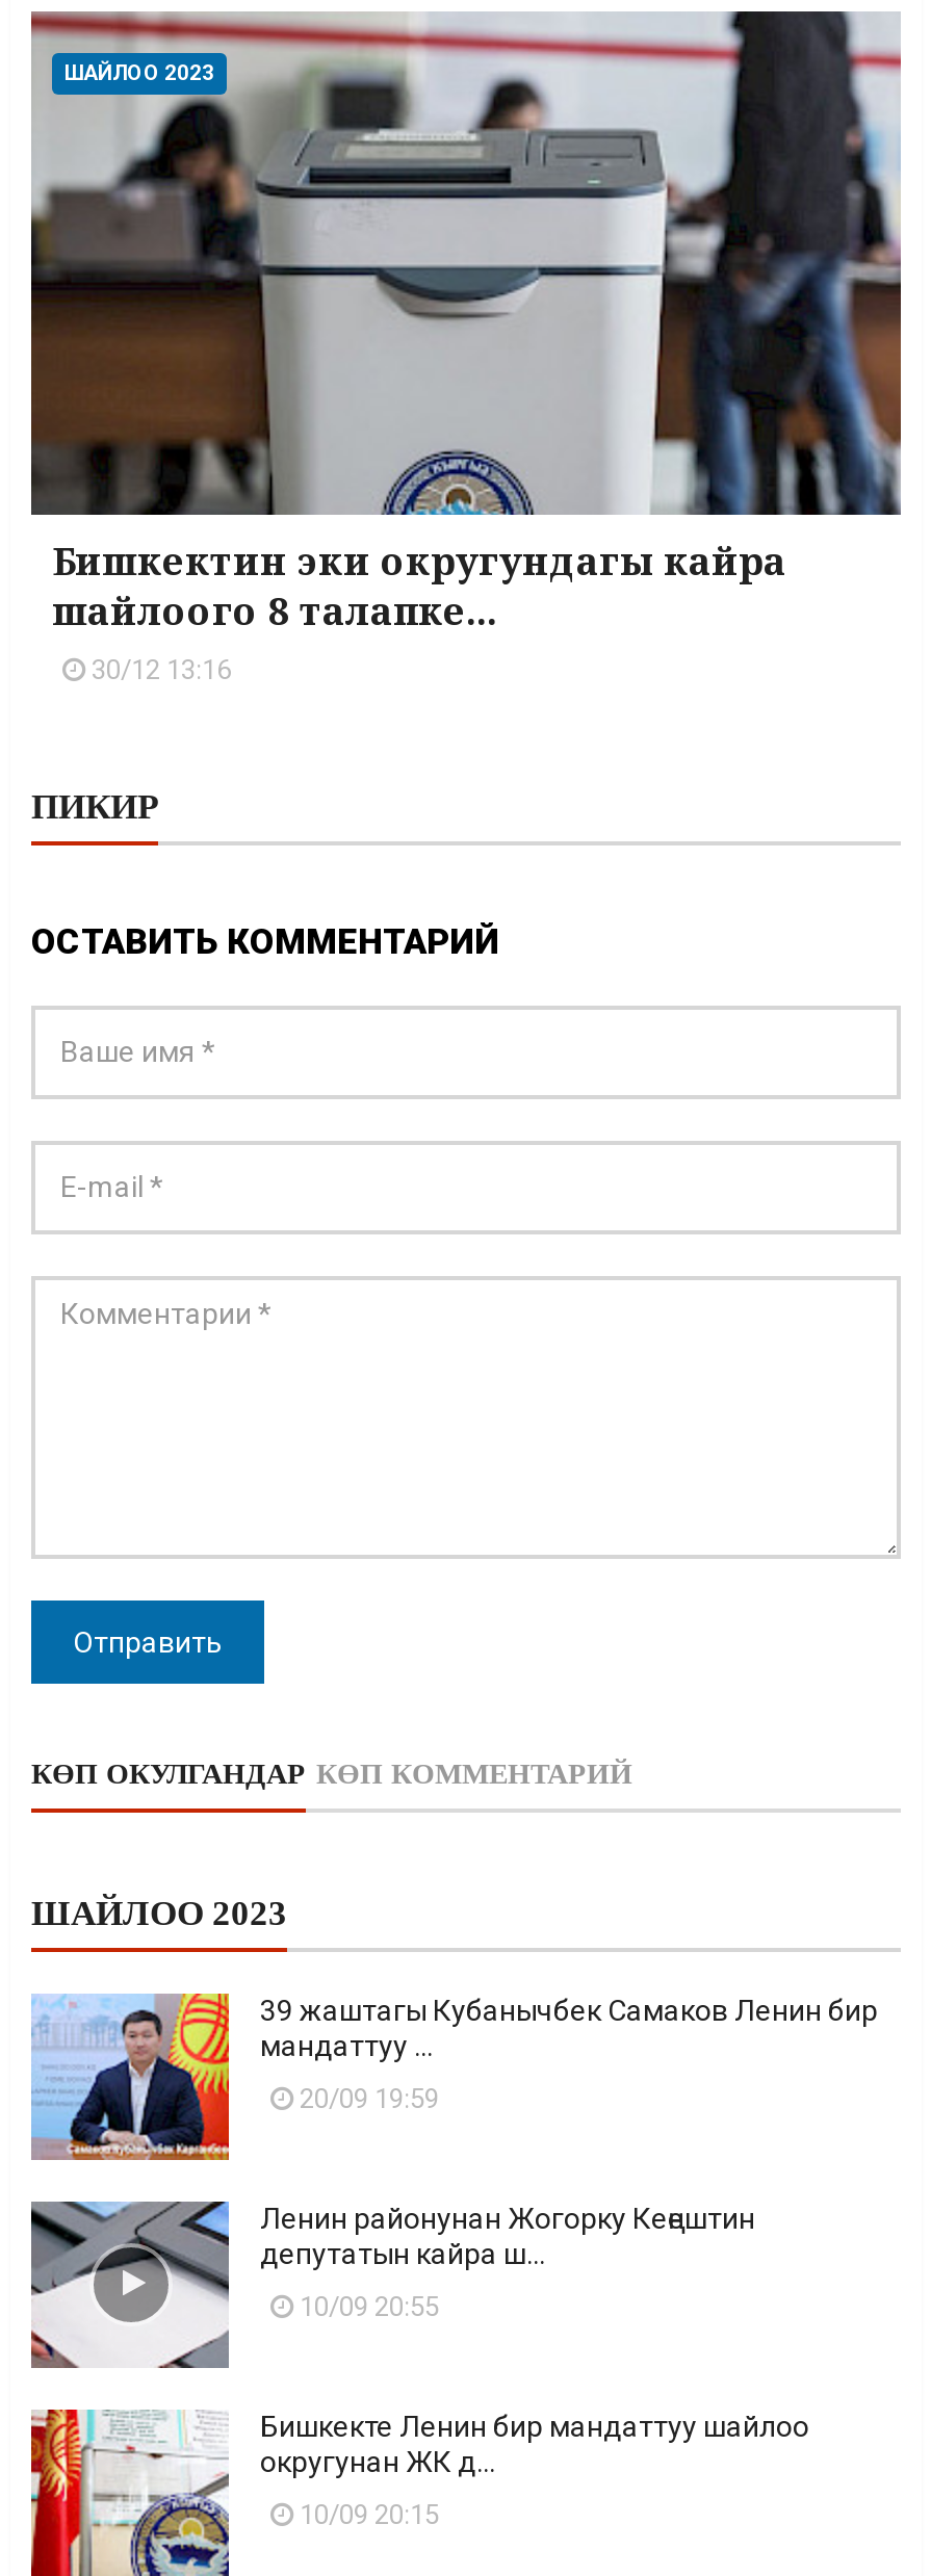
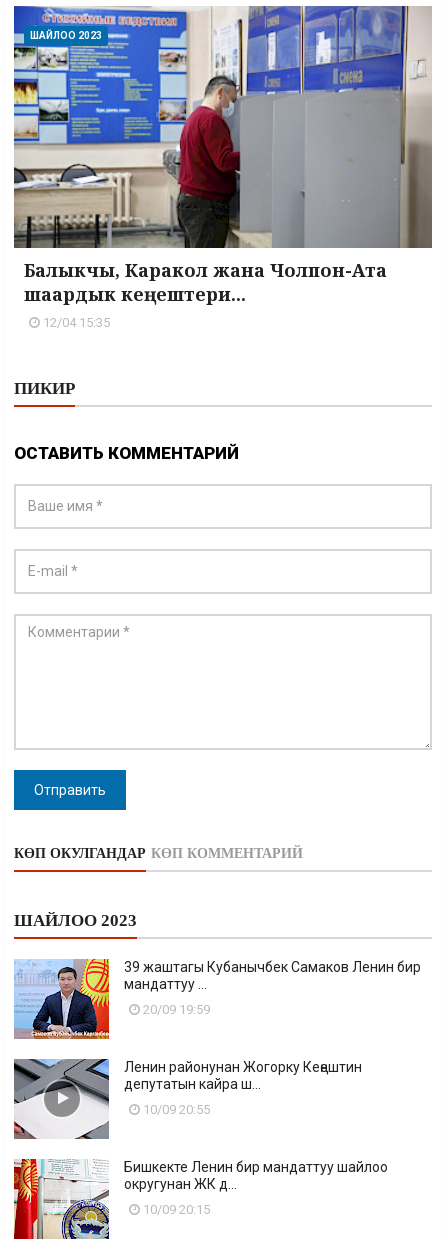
[29,9,901,685] [image] | Бишкектин эки округундагы кайра | шайлоого 8 талапке... | 30/12 13:16 -> [13,5,432,330] [image] | Балыкчы, Каракол жана Чолпон-Ата | шаардык кеңештери... | 12/04 15:35

